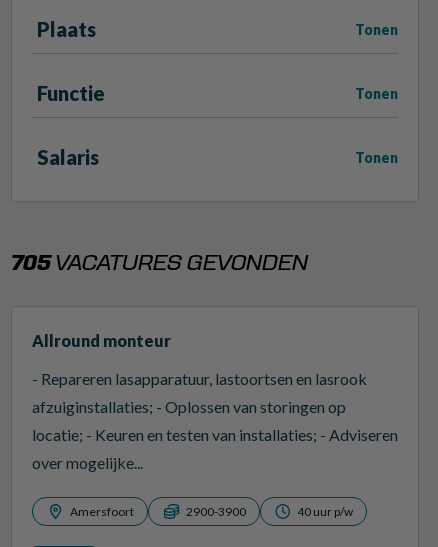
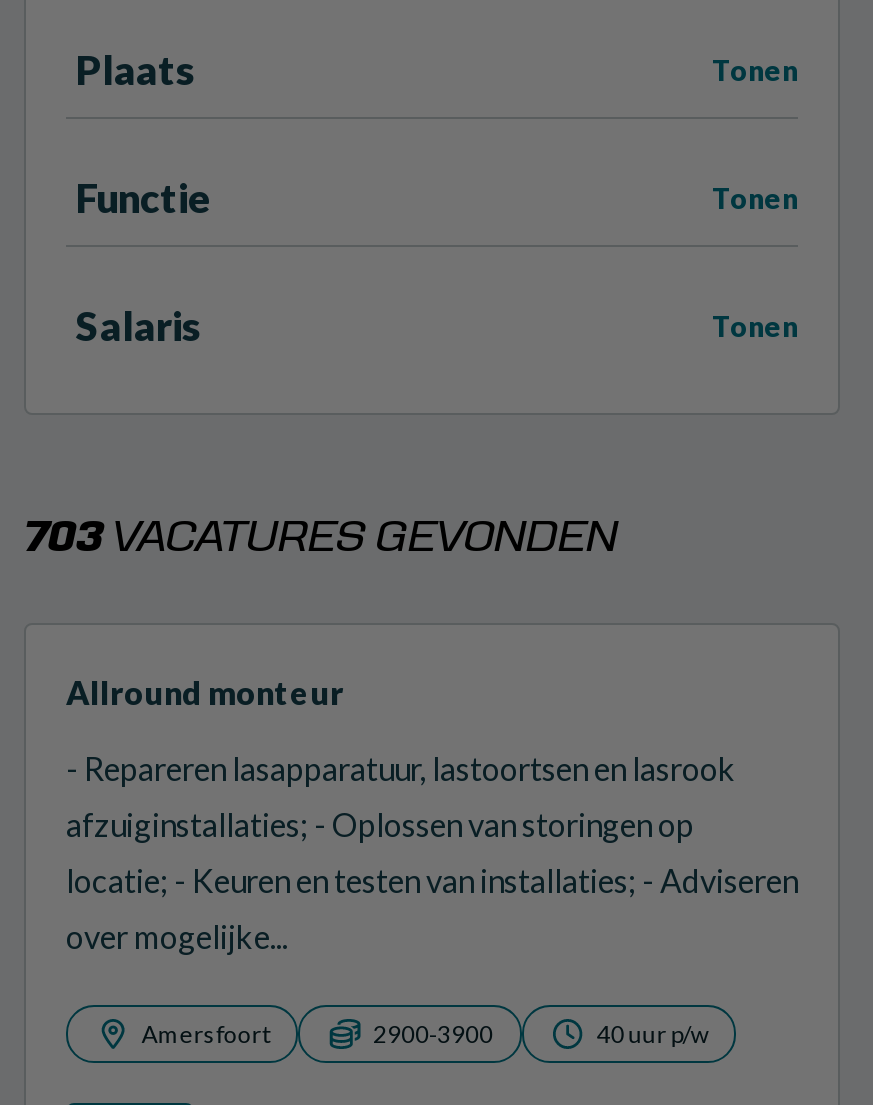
[11,253,308,274] 705 VACATURES GEVONDEN -> [24,517,618,559] 703 VACATURES GEVONDEN

